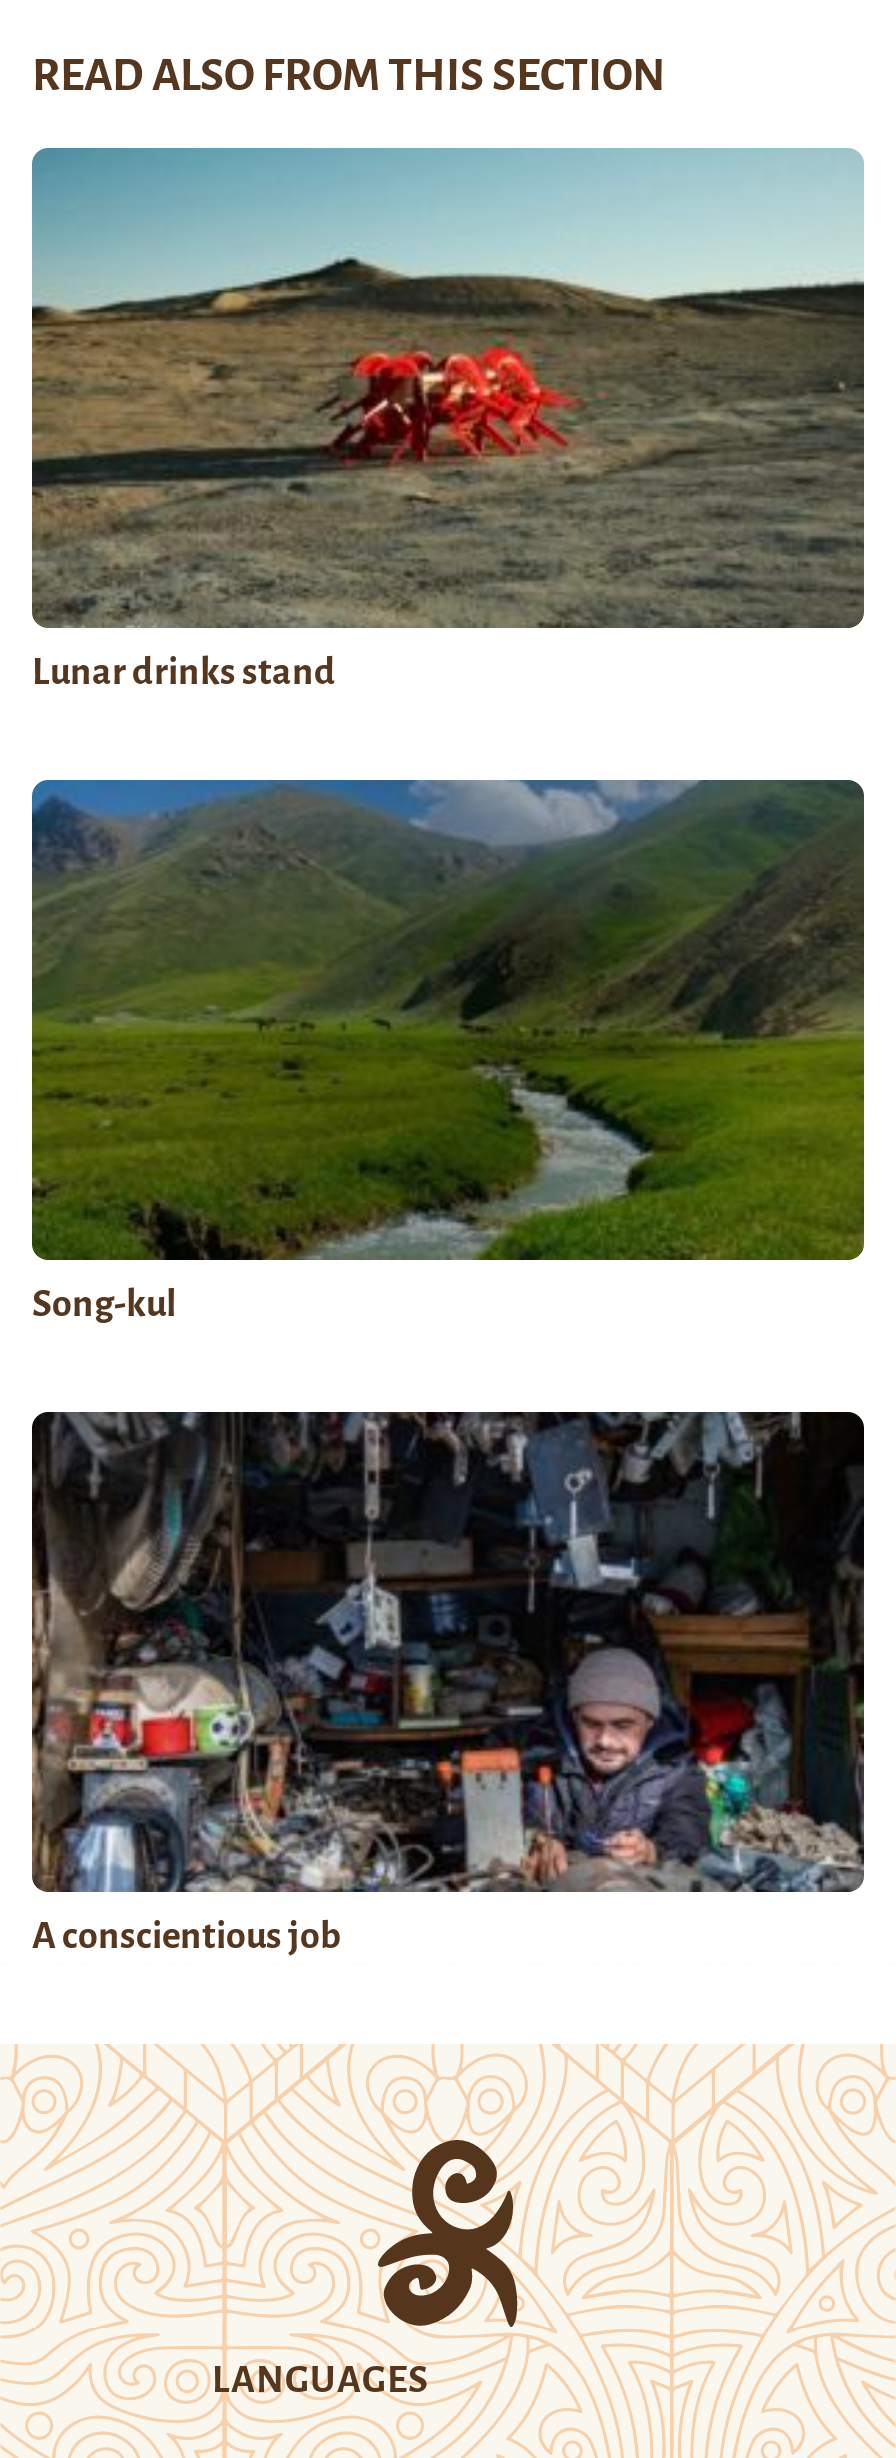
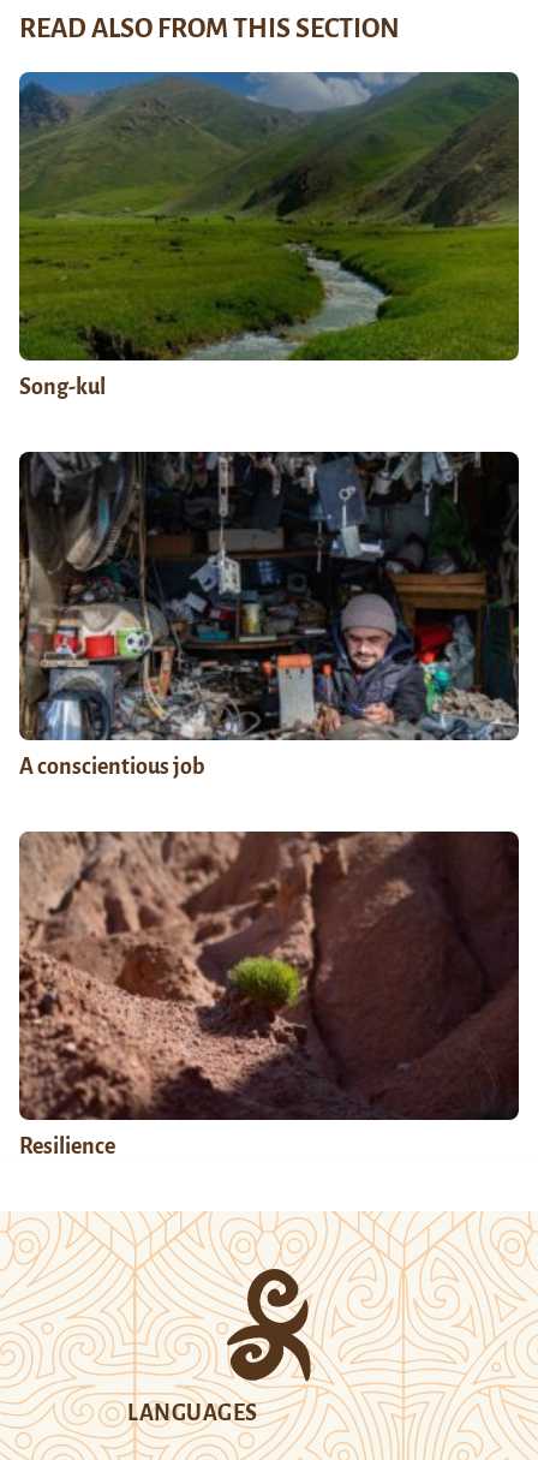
[30,148,864,692] [image] | Lunar drinks stand -> none
moved [28,778,866,1956] -> [17,71,520,778]: [image] | Song-kul | A conscientious job
none -> [18,830,519,1158] [image] | Resilience

